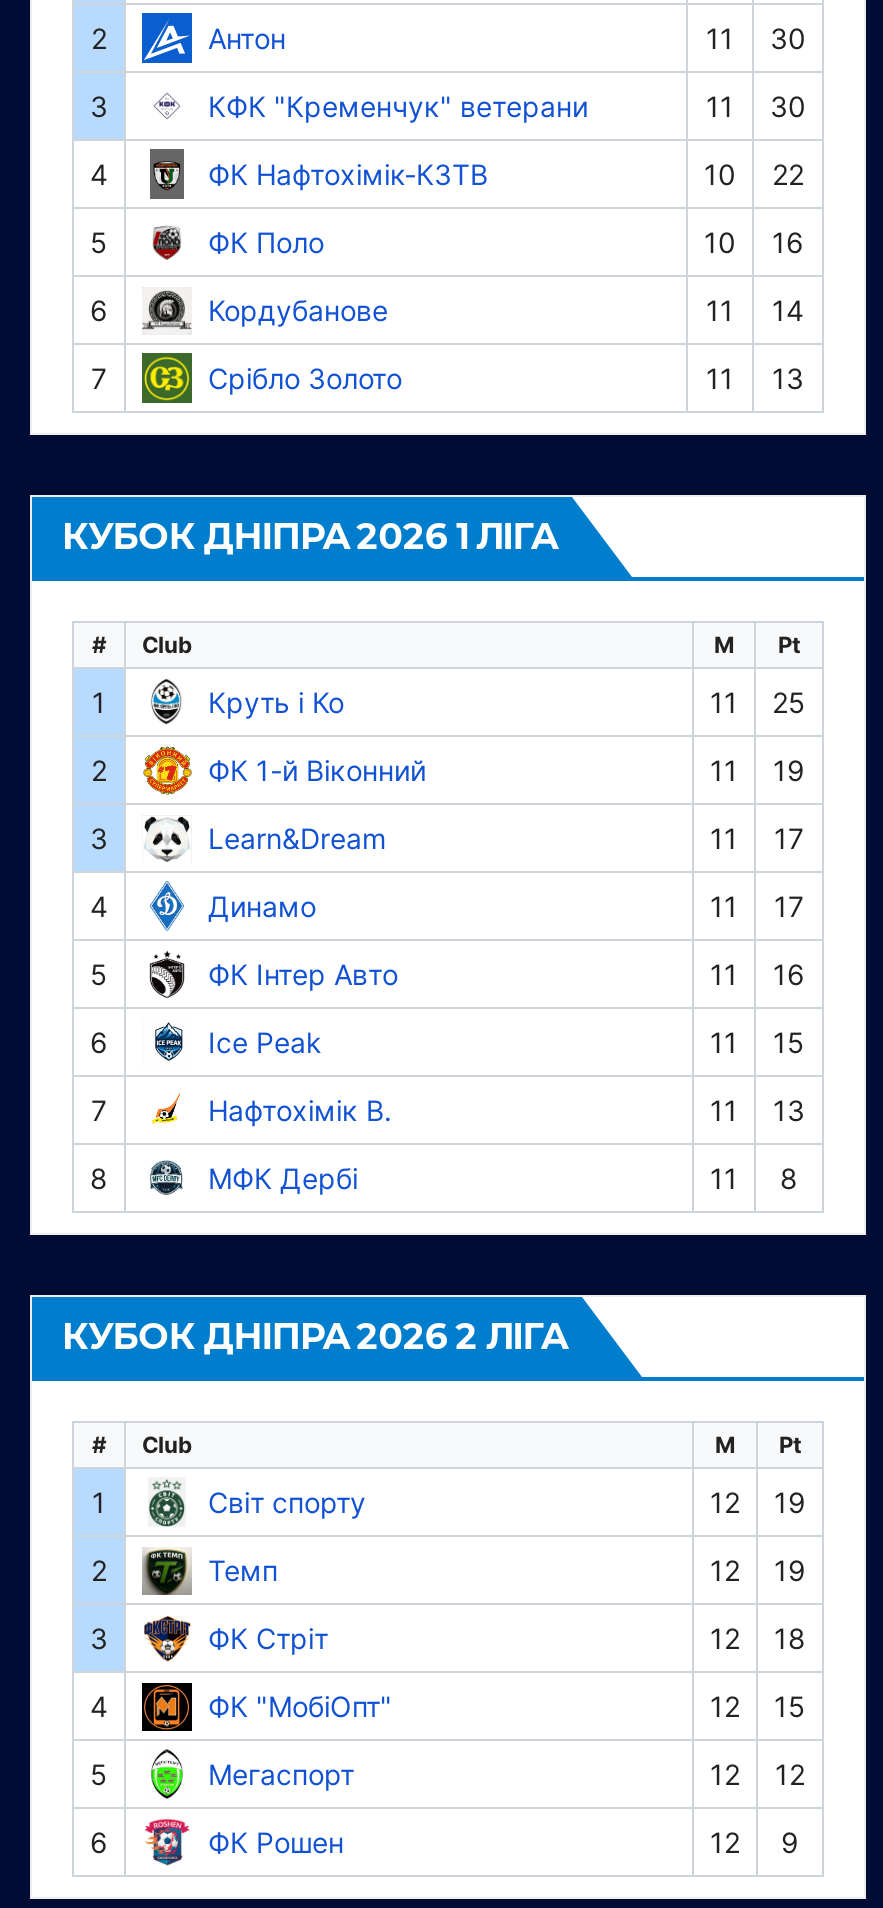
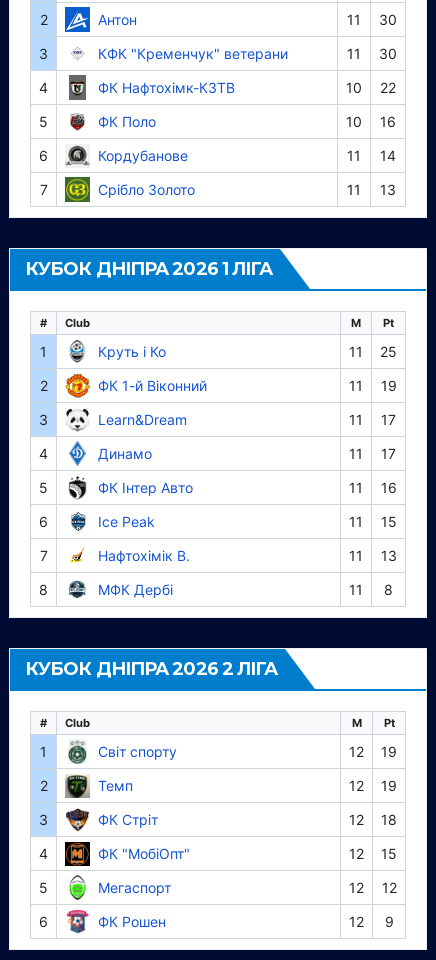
[208,158,488,192] ФК Нафтохімік-КЗТВ -> [98,79,235,96] ФК Нафтохімк-КЗТВ

